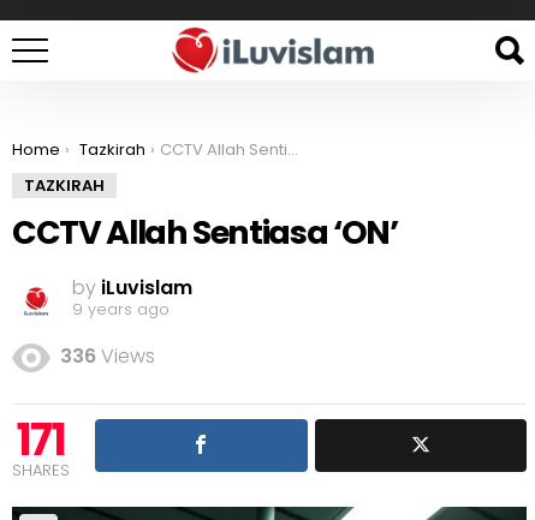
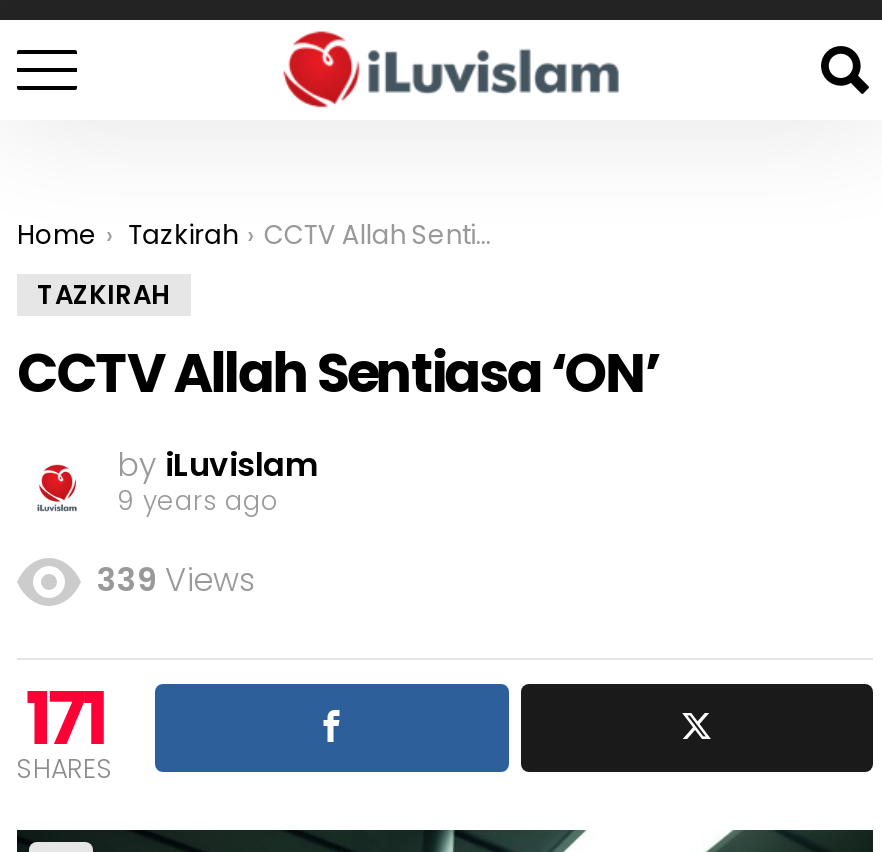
[60,343,155,370] 336 Views -> [97,557,255,603] 339 Views

